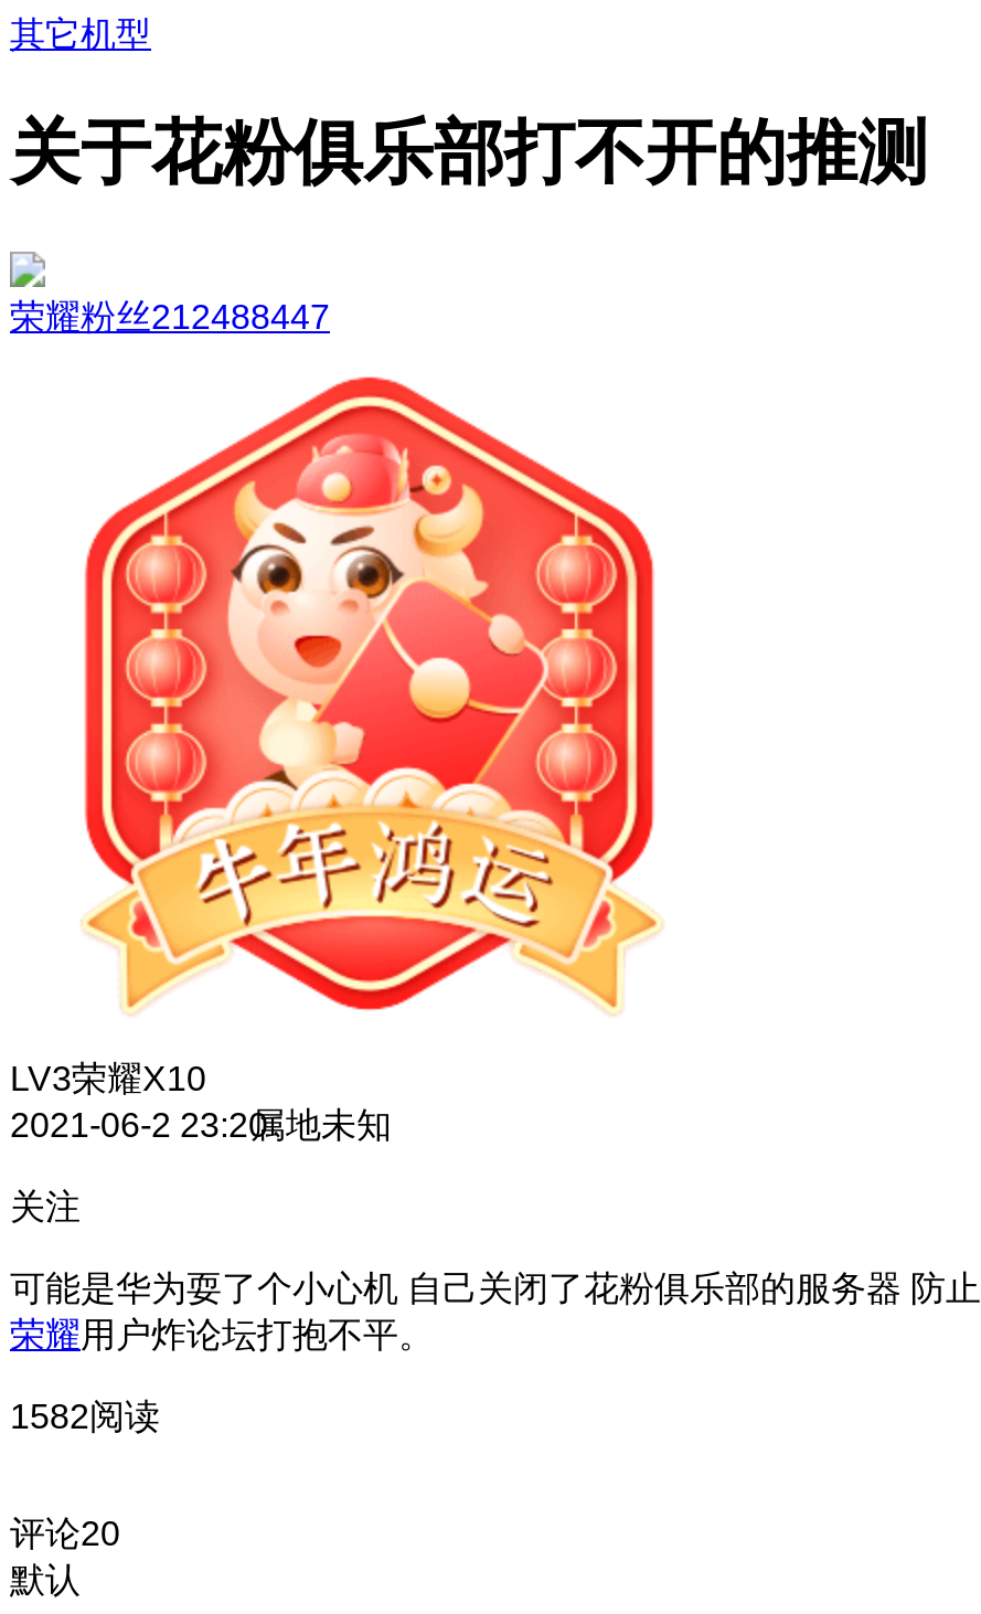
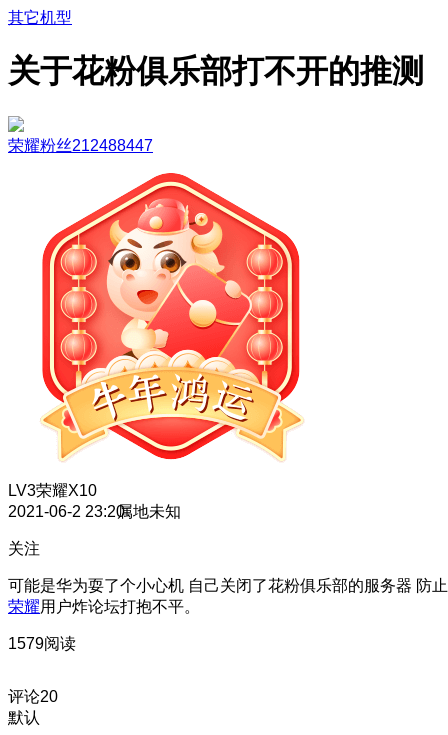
[10,1397,160,1435] 1582阅读 -> [8,635,76,652] 1579阅读

